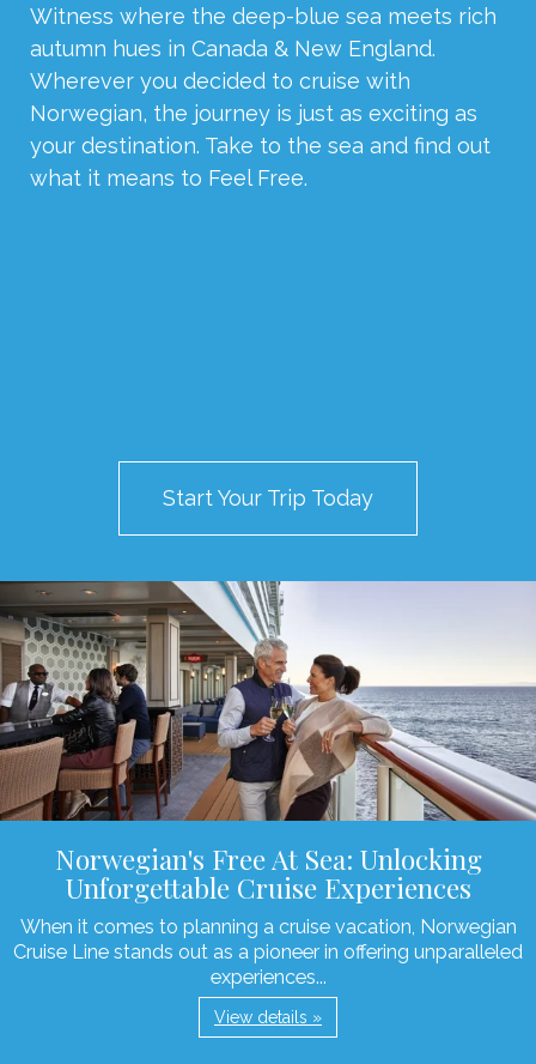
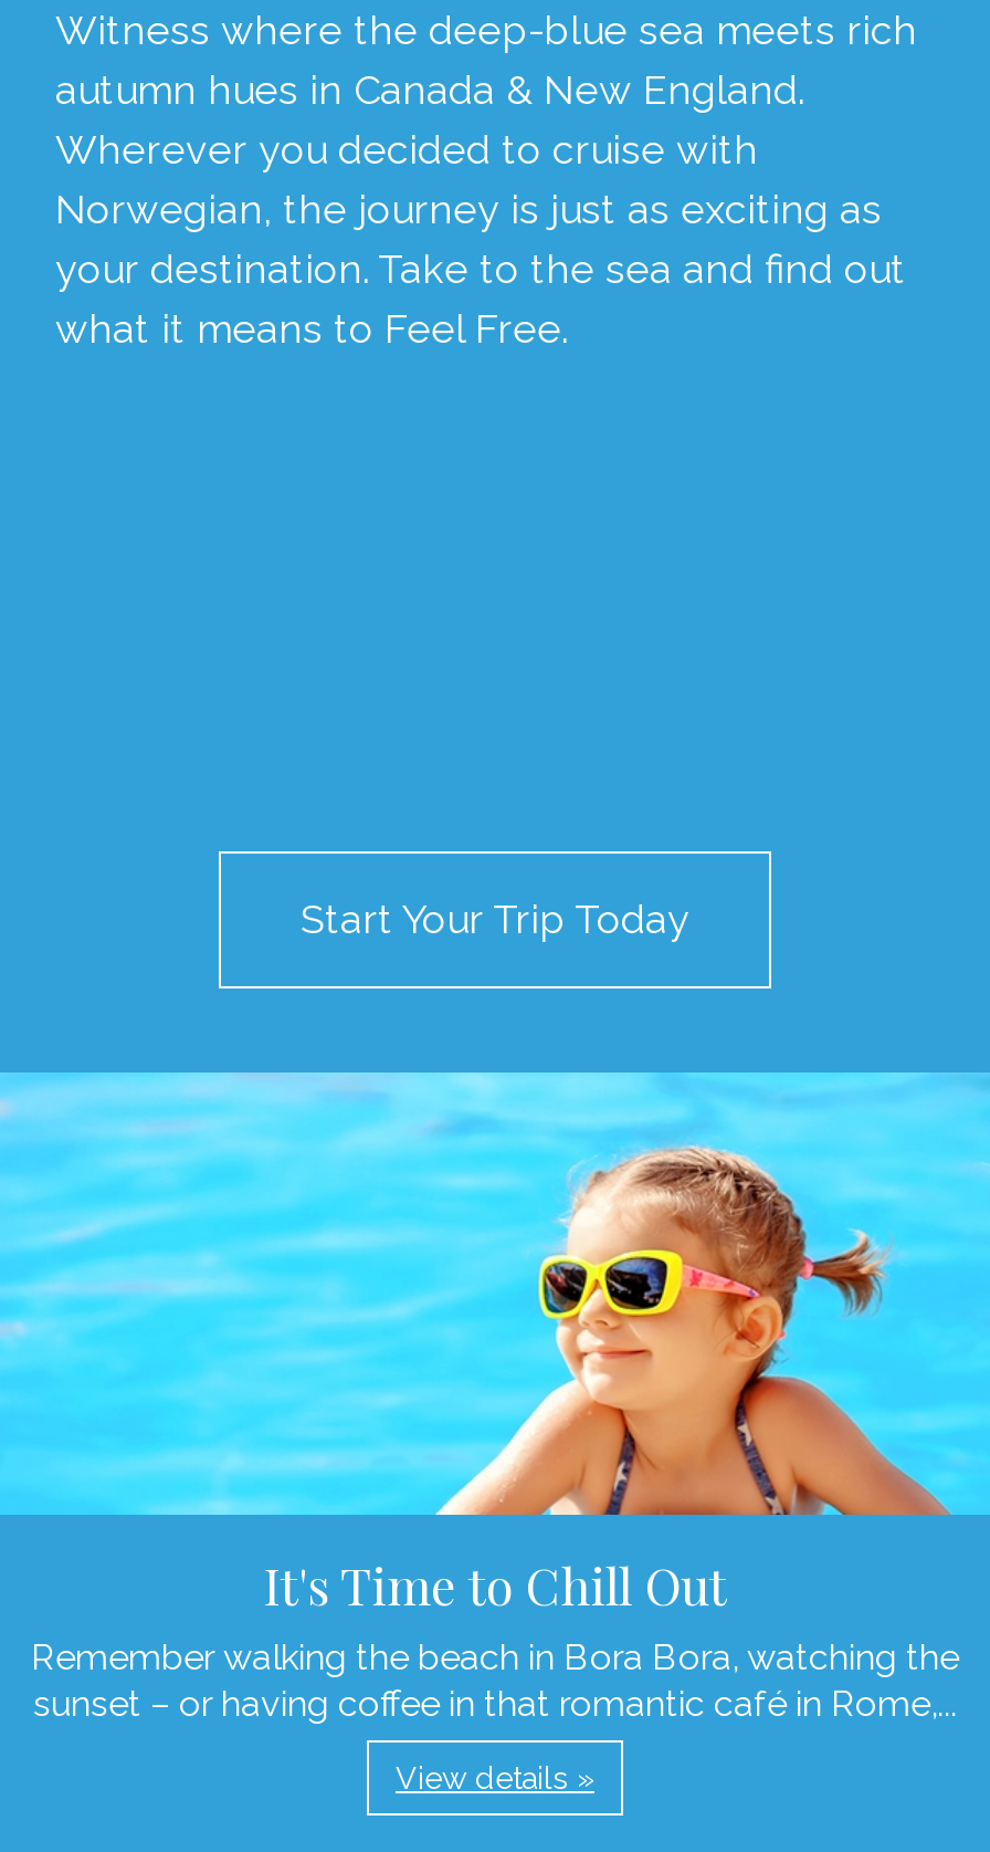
[4,580,532,988] [image] | Norwegian's Free At Sea: Unlocking | Unforgettable Cruise Experiences | When it comes to planning a cruise vacation, Norwegian | Cruise Line stands out as a pioneer in offering unparalleled | experiences... -> [7,1070,983,1724] [image] | It's Time to Chill Out | Remember walking the beach in Bora Bora, watching the | sunset – or having coffee in that romantic café in Rome,...

